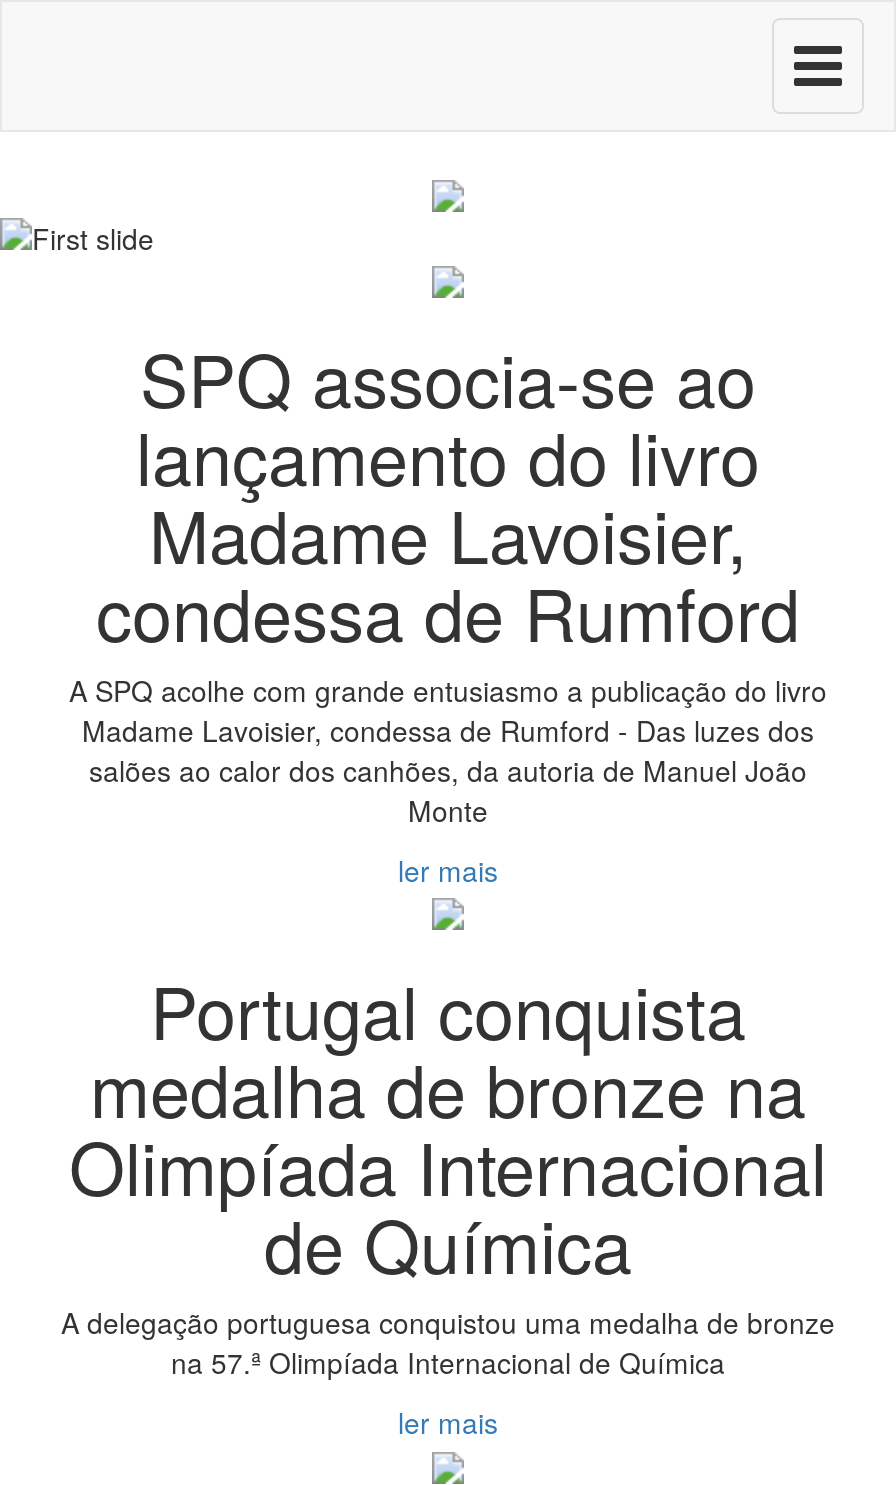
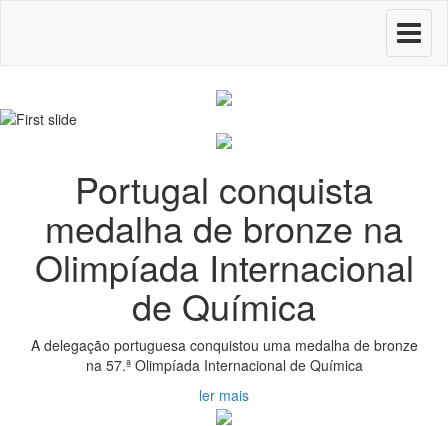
[69,326,827,890] SPQ associa-se ao | lançamento do livro | Madame Lavoisier, | condessa de Rumford | A SPQ acolhe com grande entusiasmo a publicação do livro | Madame Lavoisier, condessa de Rumford - Das luzes dos | salões ao calor dos canhões, da autoria de Manuel João | Monte | ler mais -> none

